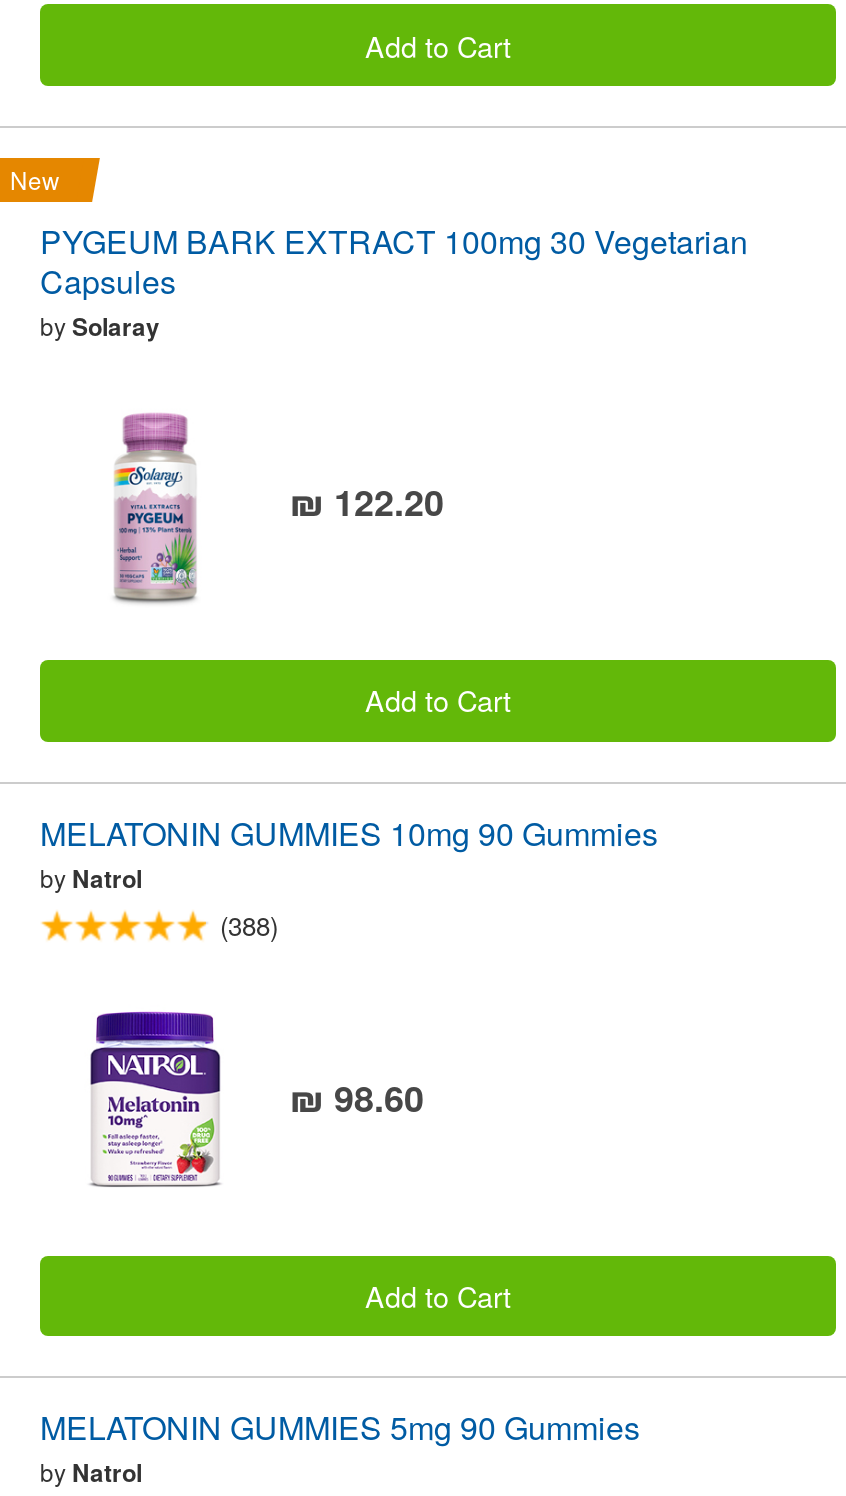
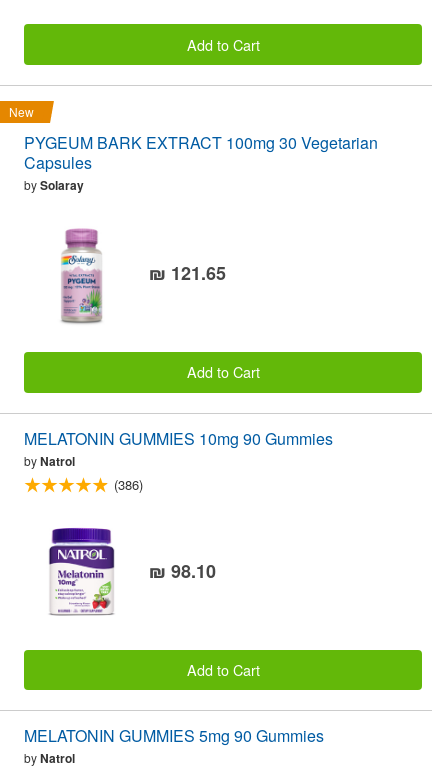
[290,476,444,528] ₪ 122.20 -> [149,260,226,286] ₪ 121.65
[220,905,278,943] (388) -> [114,475,143,494] (386)
[290,1072,424,1124] ₪ 98.60 -> [149,558,216,584] ₪ 98.10

